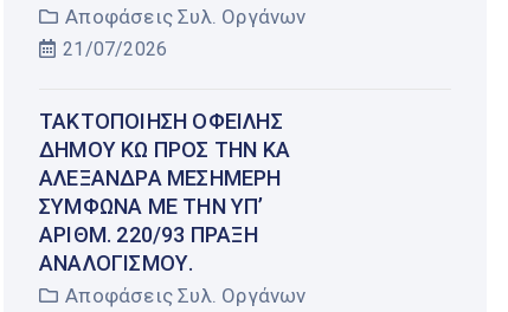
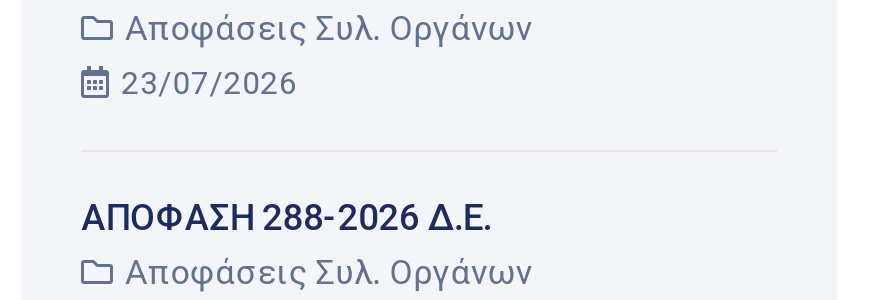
[63,37,167,60] 21/07/2026 -> [121,63,297,101] 23/07/2026
[39,108,290,275] ΤΑΚΤΟΠΟΊΗΣΗ ΟΦΕΙΛΉΣ | ΔΉΜΟΥ ΚΩ ΠΡΟΣ ΤΗΝ ΚΑ | ΑΛΕΞΆΝΔΡΑ ΜΕΣΗΜΈΡΗ | ΣΎΜΦΩΝΑ ΜΕ ΤΗΝ ΥΠ’ | ΑΡΙΘΜ. 220/93 ΠΡΆΞΗ | ΑΝΑΛΟΓΙΣΜΟΎ. -> [81,195,491,237] ΑΠΌΦΑΣΗ 288-2026 Δ.Ε.

